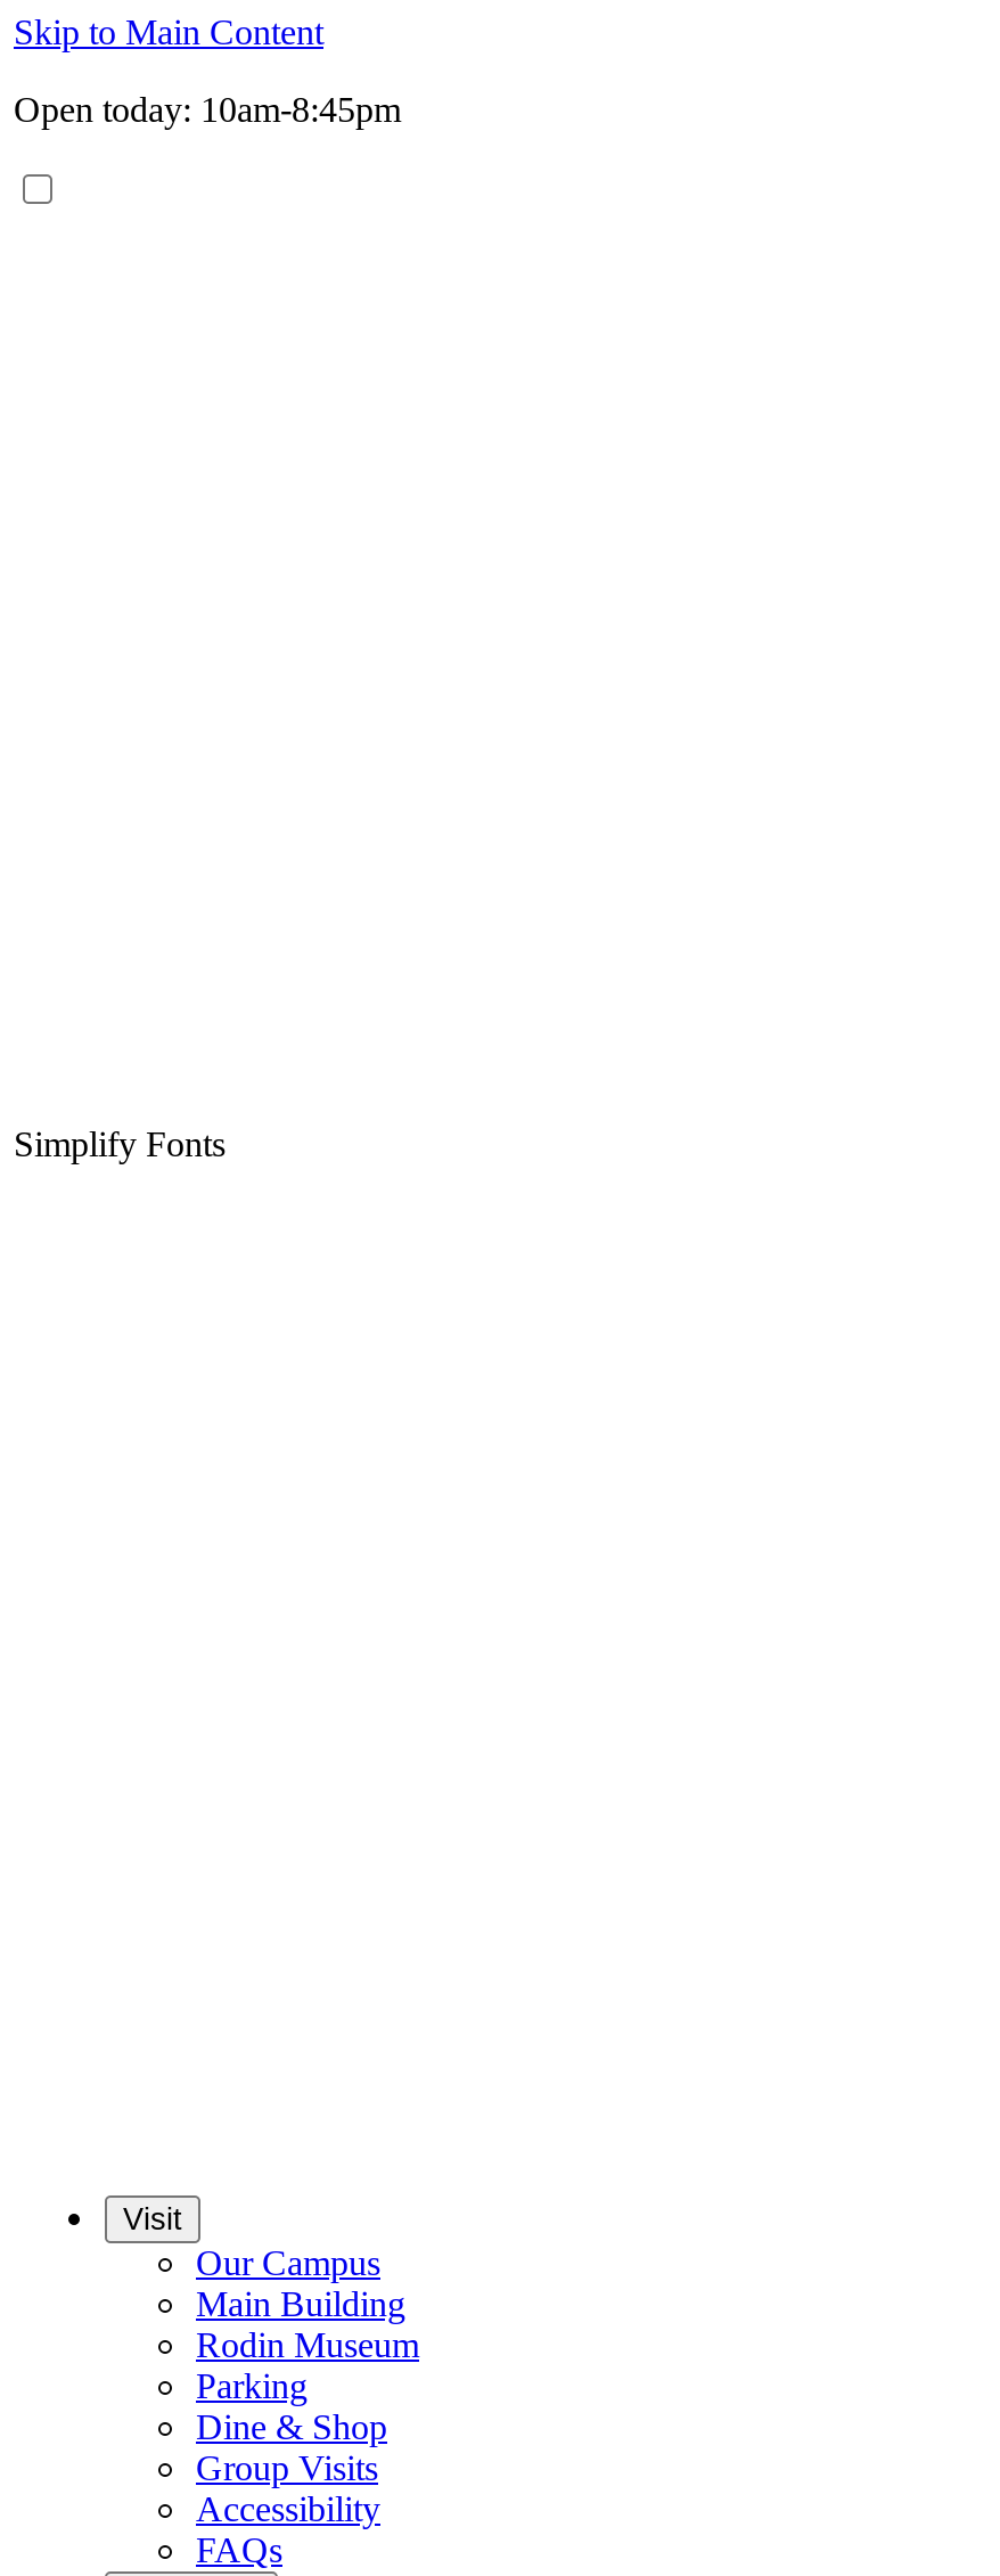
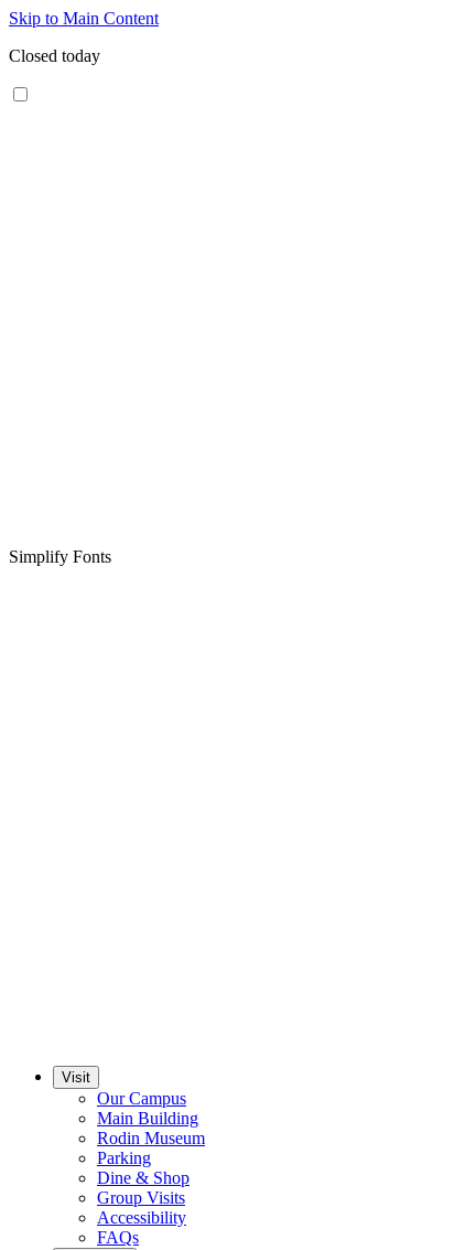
[14,90,401,129] Open today: 10am-8:45pm -> [9,46,100,65] Closed today

